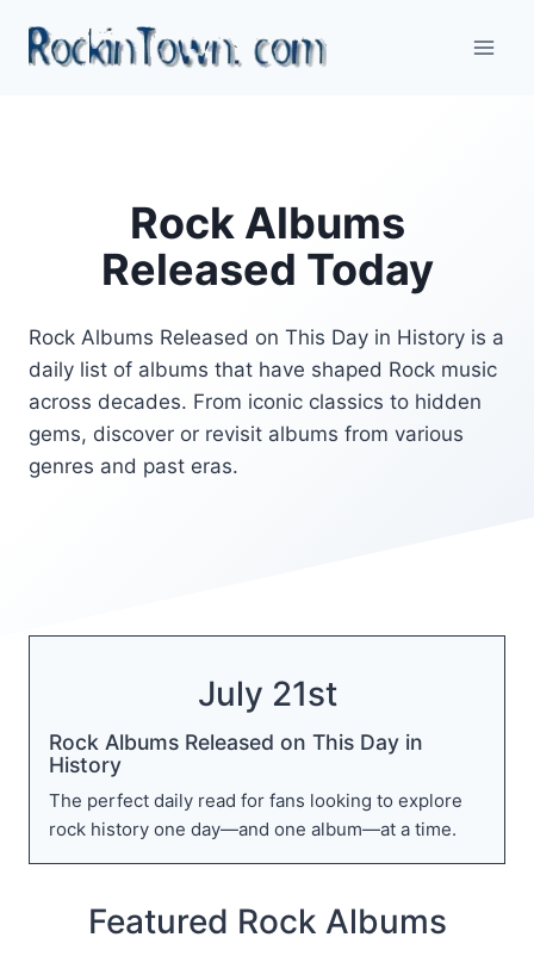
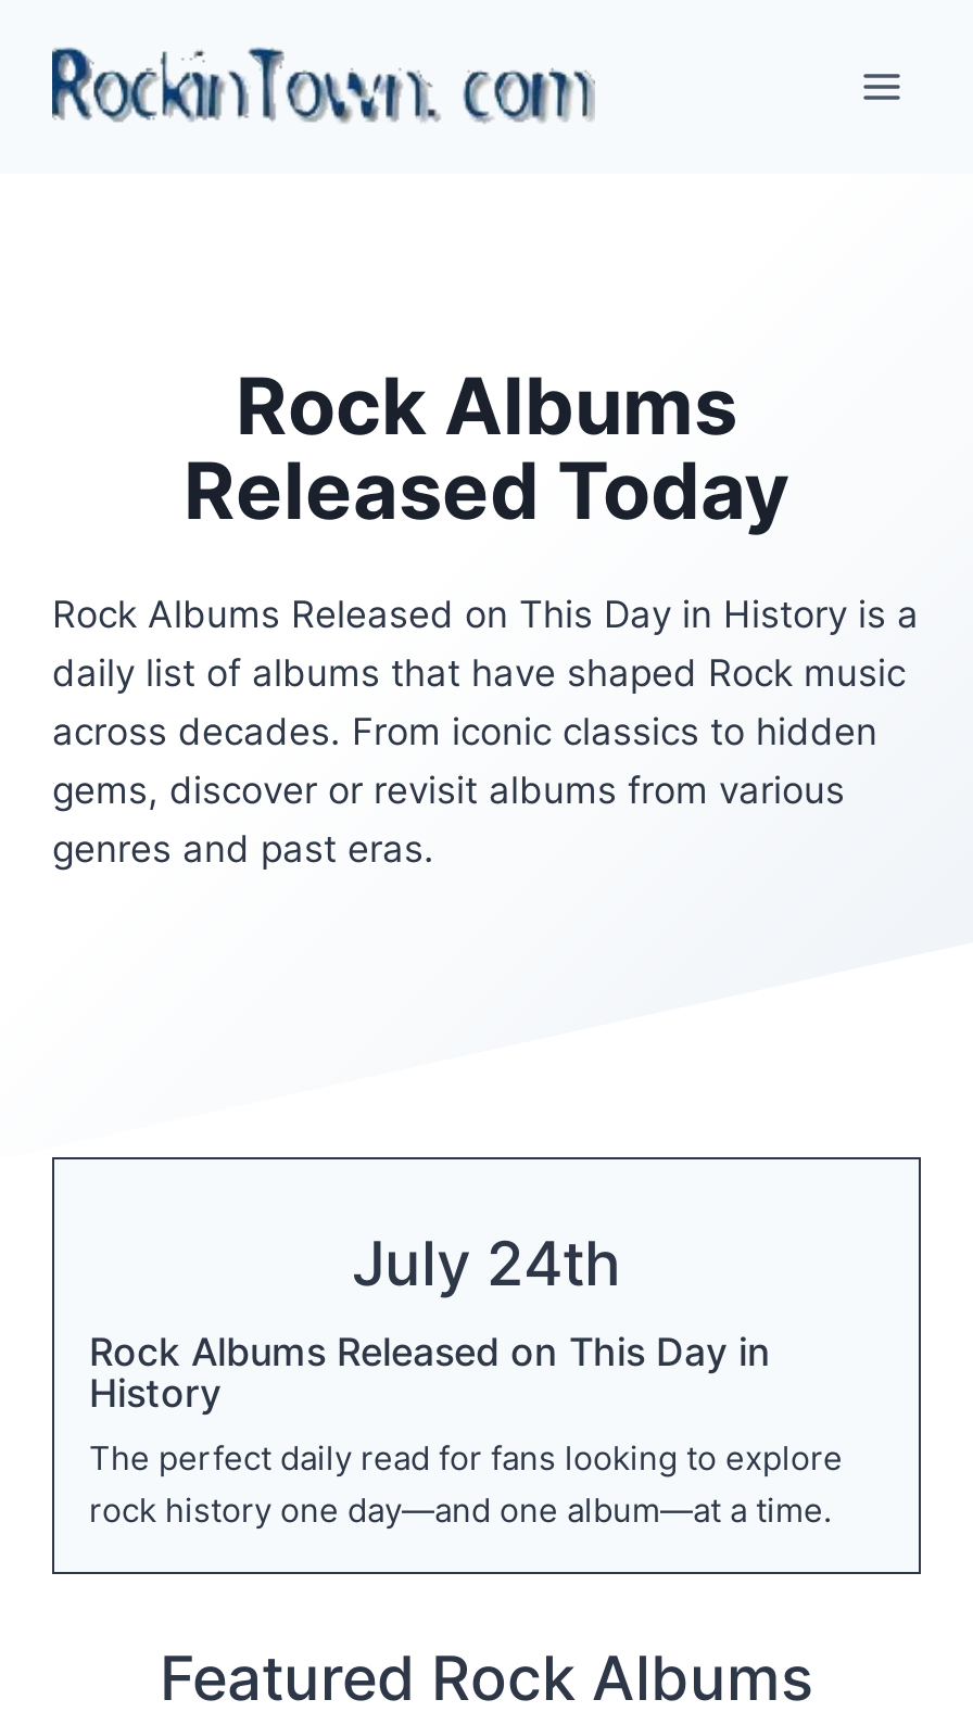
[197,673,337,714] July 21st -> [352,1227,621,1301] July 24th

